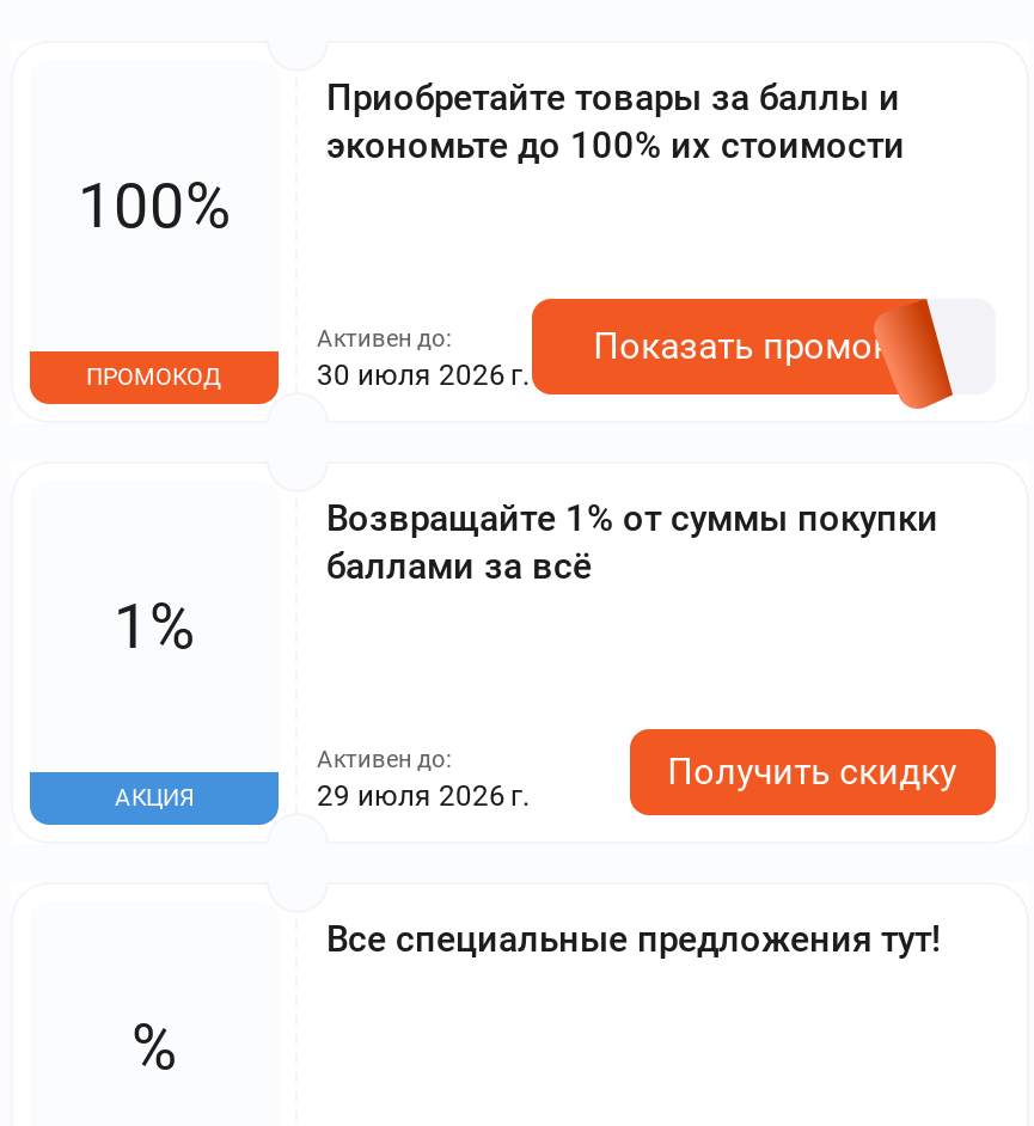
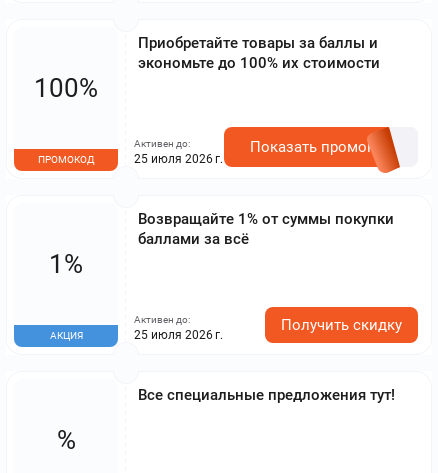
[317,359,530,392] 30 июля 2026 г. -> [134,152,223,166] 25 июля 2026 г.
[317,779,530,813] 29 июля 2026 г. -> [134,328,223,342] 25 июля 2026 г.

